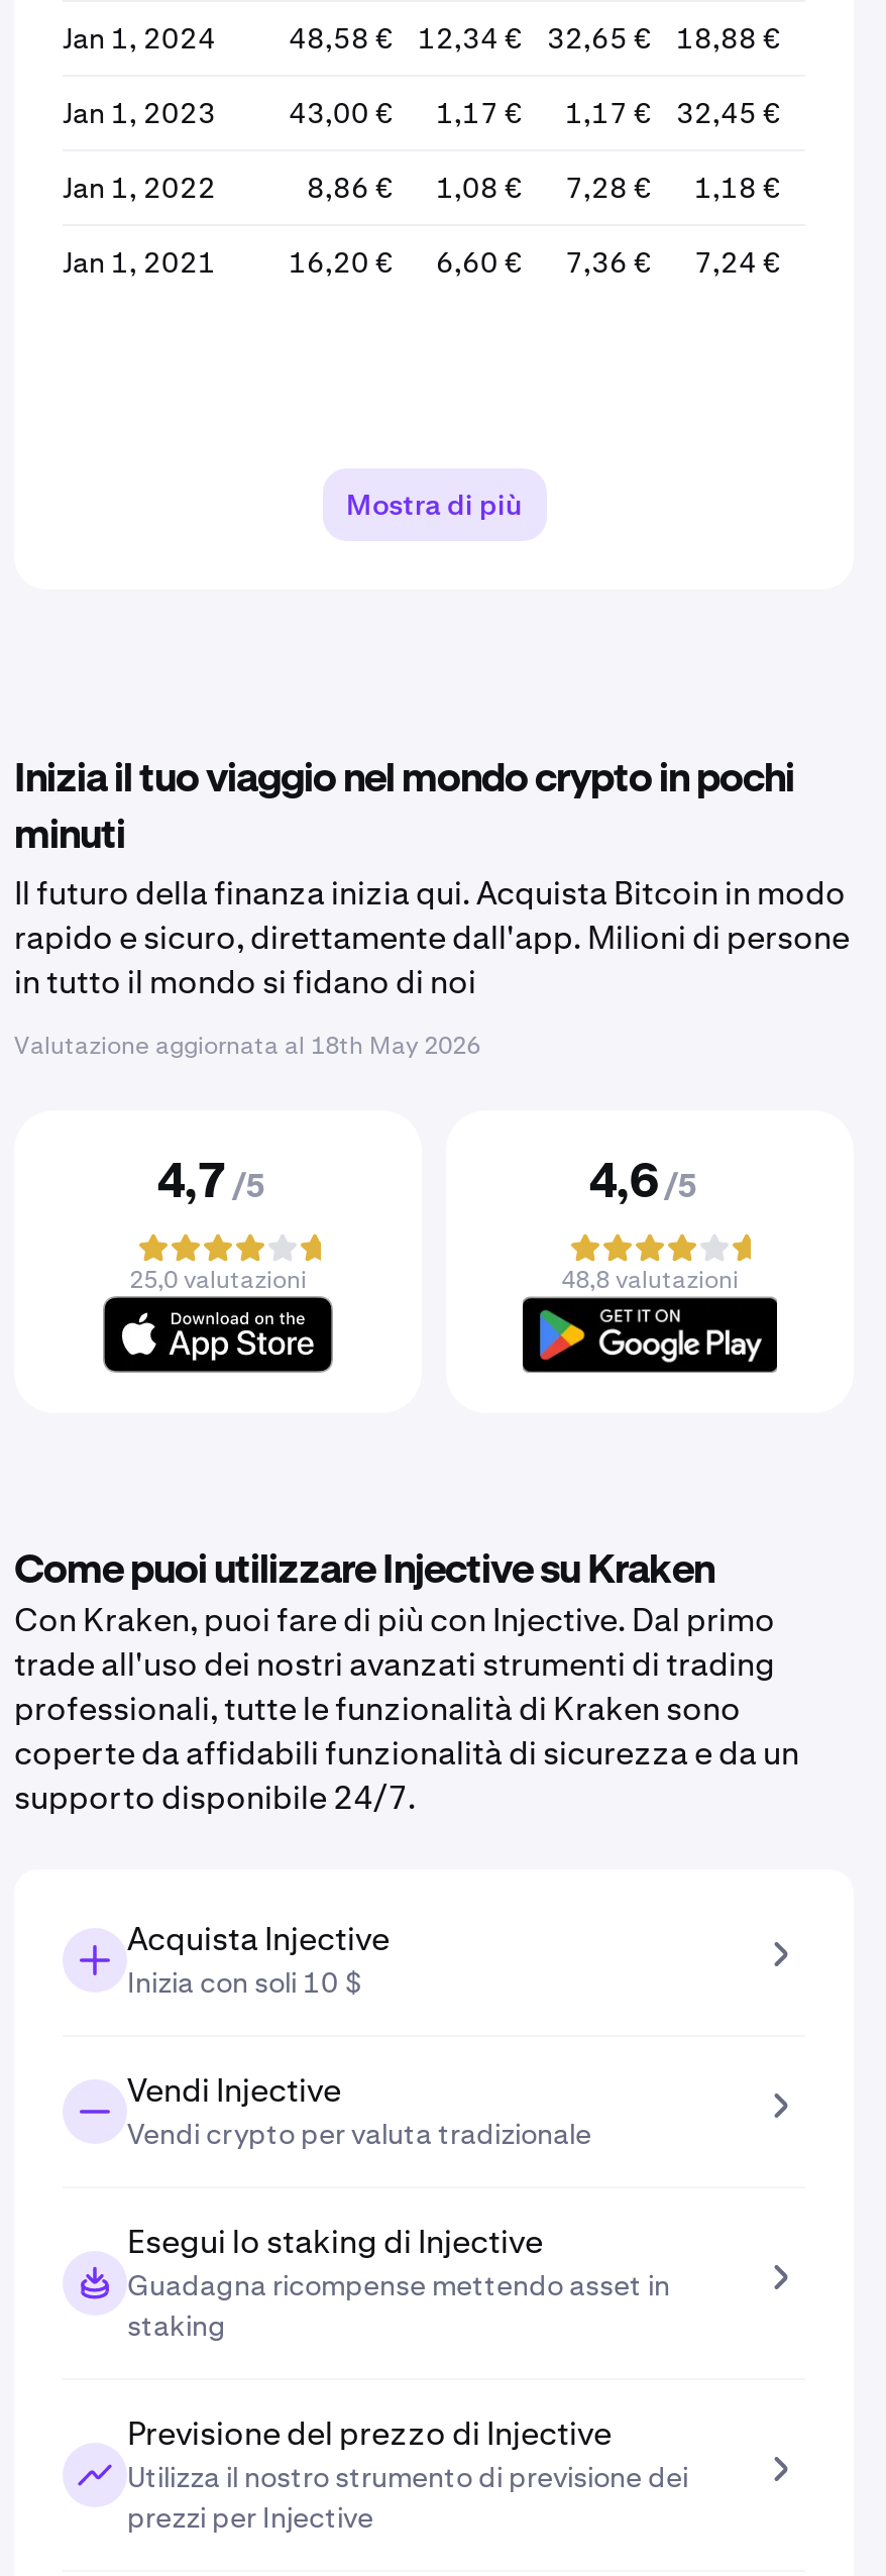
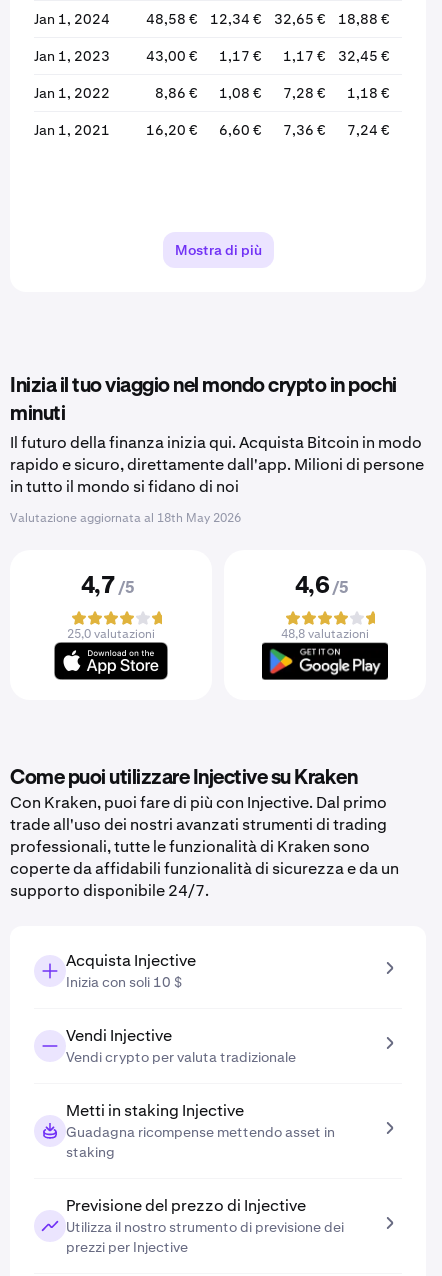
[127,2221,543,2263] Esegui lo staking di Injective -> [66,1100,244,1121] Metti in staking Injective

